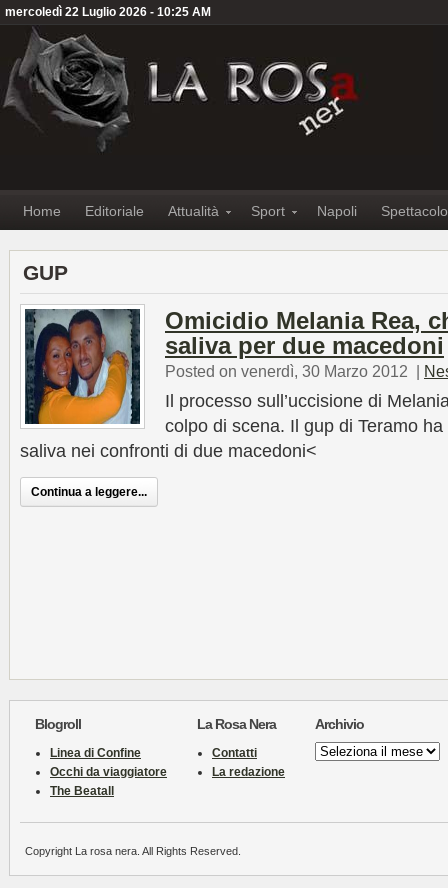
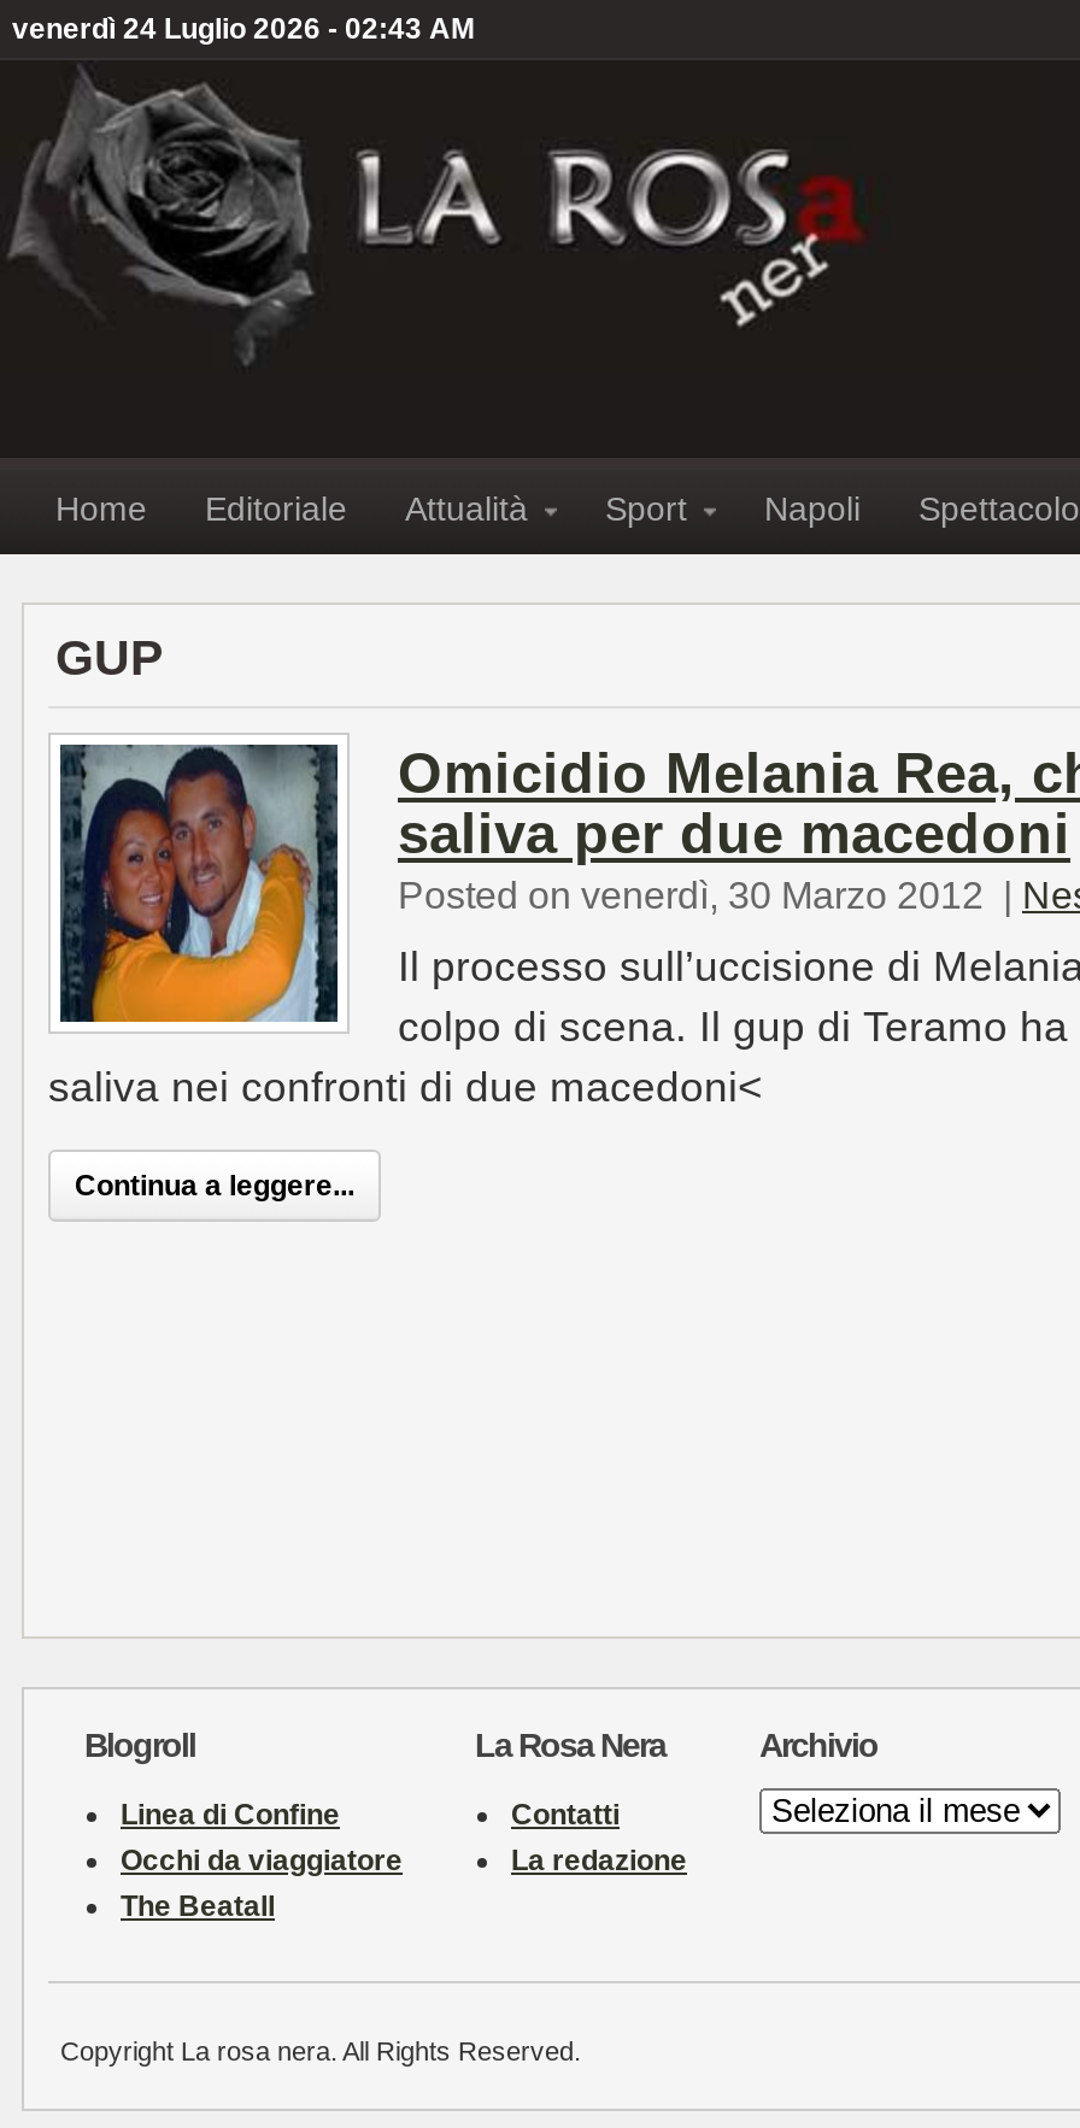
[5,5,211,19] mercoledì 22 Luglio 2026 - 10:25 AM -> [12,12,475,46] venerdì 24 Luglio 2026 - 02:43 AM

